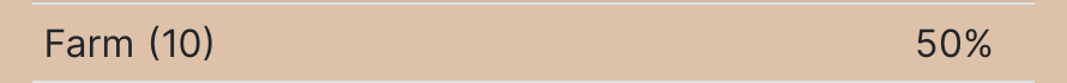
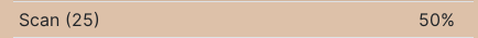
[44,19,217,66] Farm (10) -> [19,9,100,30] Scan (25)

